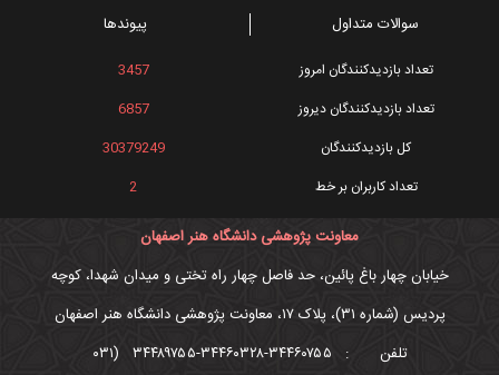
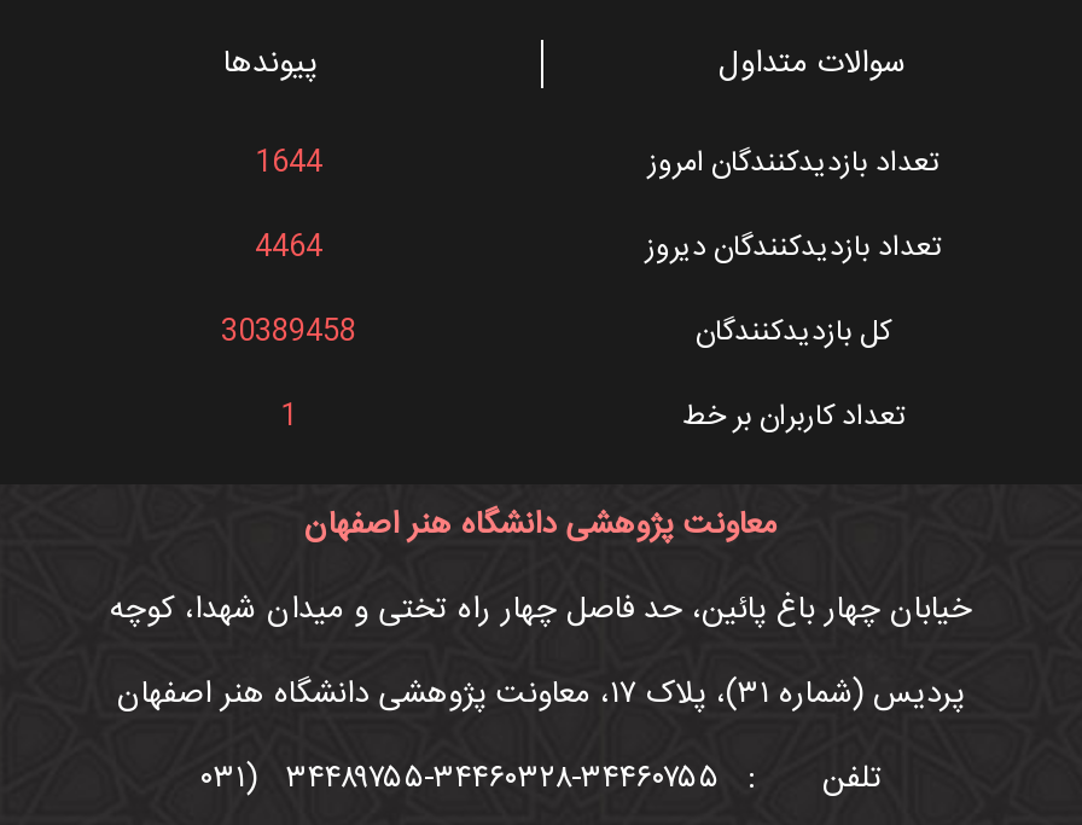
[118,59,149,81] 3457 -> [255,139,322,187] 1644
[118,98,149,120] 6857 -> [255,223,322,272] 4464
[102,137,164,159] 30379249 -> [221,308,356,356] 30389458
[129,176,137,198] 2 -> [280,393,297,441] 1

